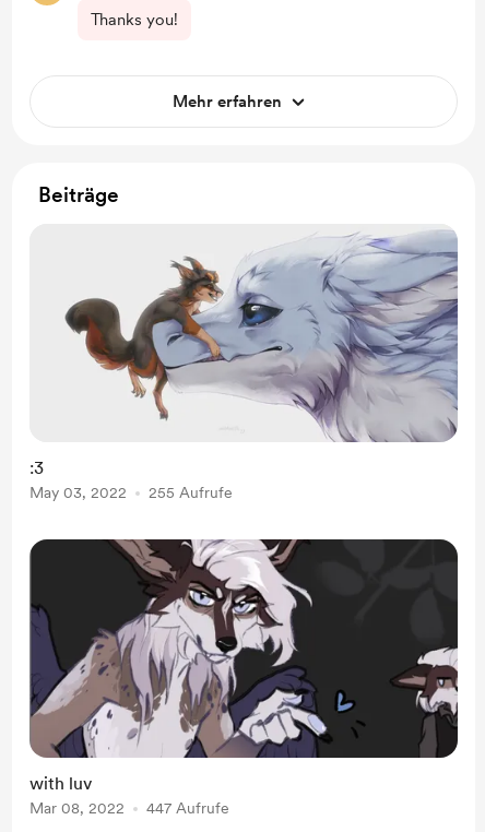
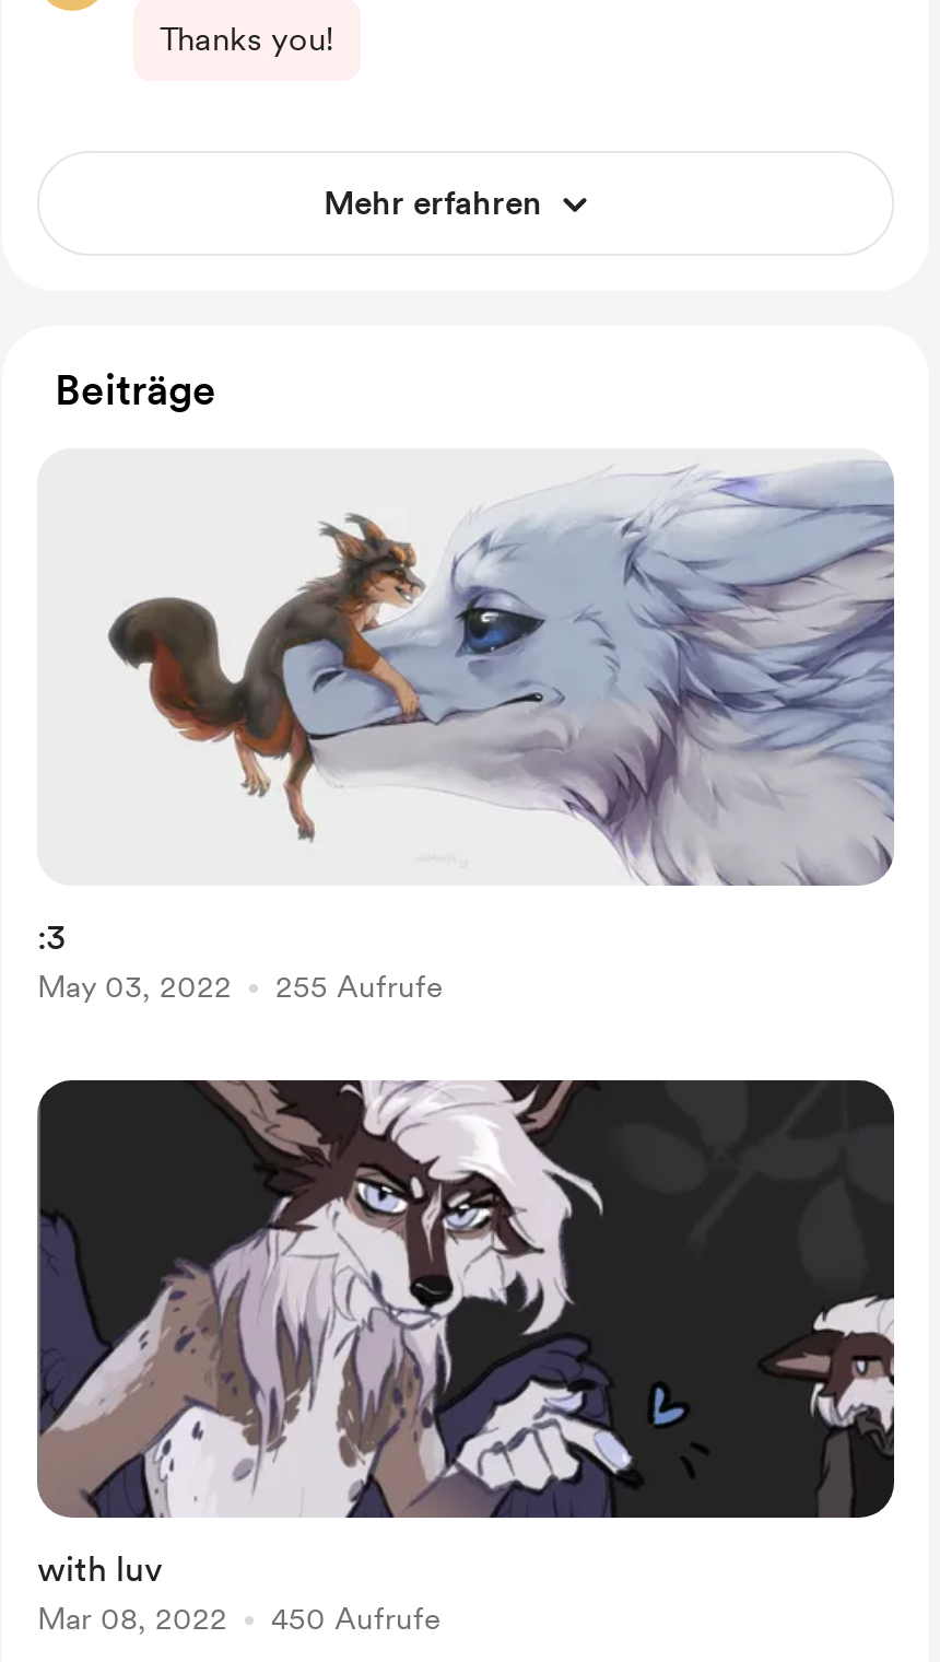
[29,799,229,817] Mar 08, 2022 447 Aufrufe -> [37,1601,442,1636] Mar 08, 2022 450 Aufrufe

